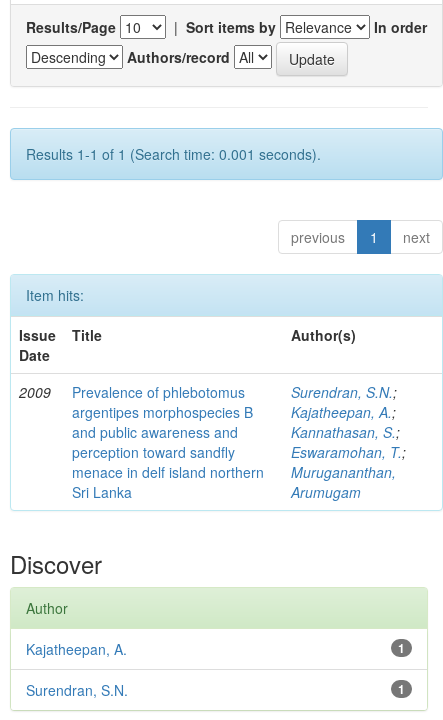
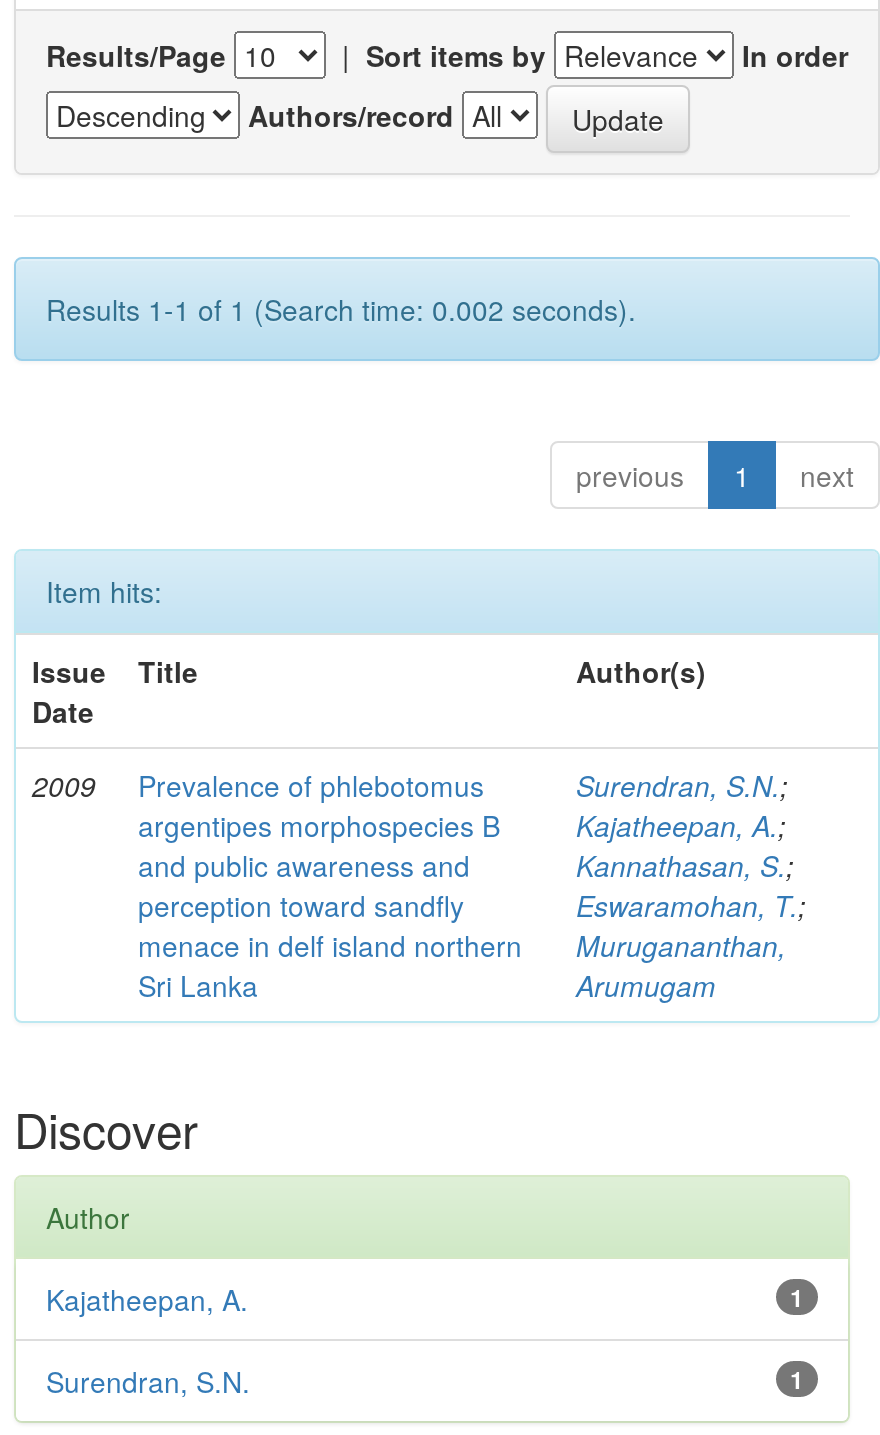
[26,144,321,164] Results 1-1 of 1 (Search time: 0.001 seconds). -> [46,289,636,329] Results 1-1 of 1 (Search time: 0.002 seconds).

